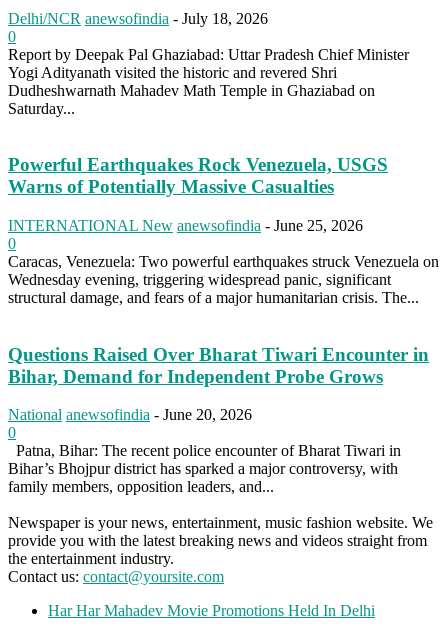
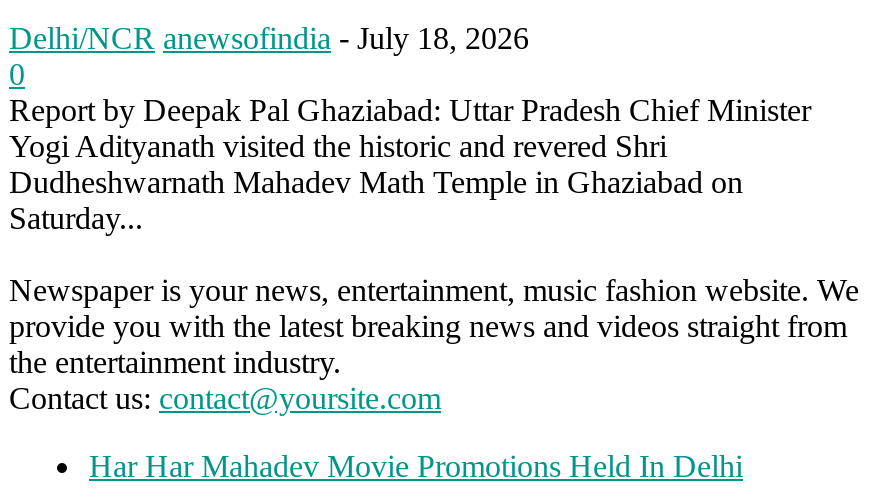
[8,154,439,495] Powerful Earthquakes Rock Venezuela, USGS | Warns of Potentially Massive Casualties | INTERNATIONAL New anewsofindia - June 25, 2026 | 0 | Caracas, Venezuela: Two powerful earthquakes struck Venezuela on | Wednesday evening, triggering widespread panic, significant | structural damage, and fears of a major humanitarian crisis. The... | Questions Raised Over Bharat Tiwari Encounter in | Bihar, Demand for Independent Probe Grows | National anewsofindia - June 20, 2026 | 0 | Patna, Bihar: The recent police encounter of Bharat Tiwari in | Bihar’s Bhojpur district has sparked a major controversy, with | family members, opposition leaders, and... -> none

